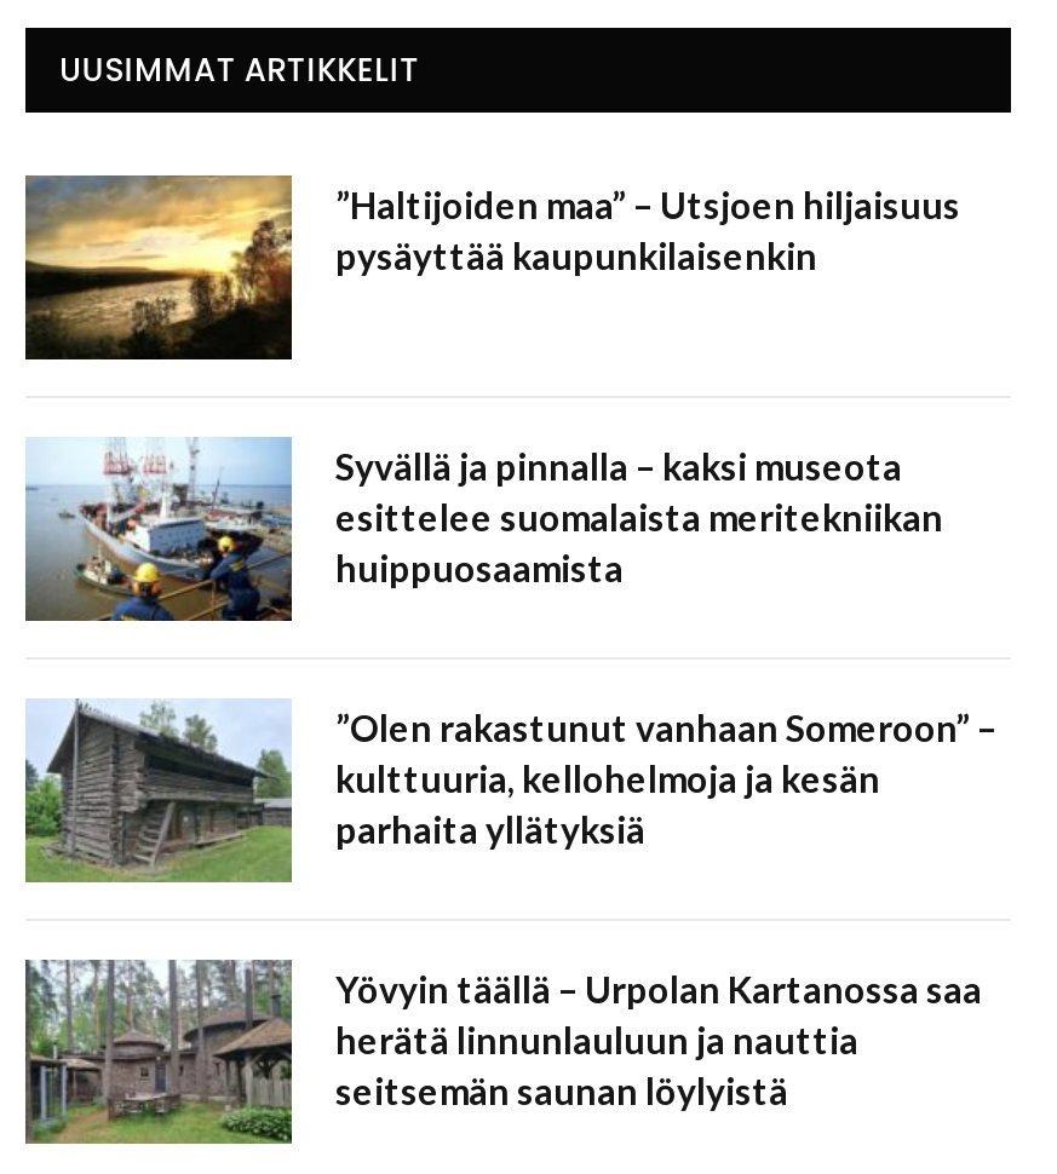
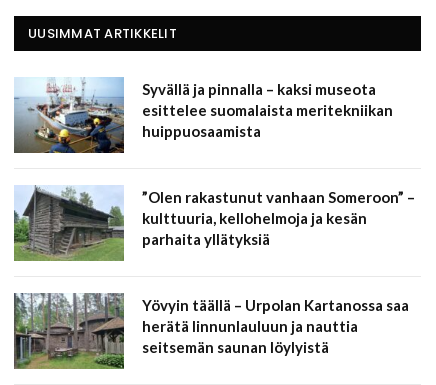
[23,173,960,362] [image] | ”Haltijoiden maa” – Utsjoen hiljaisuus | pysäyttää kaupunkilaisenkin -> none

